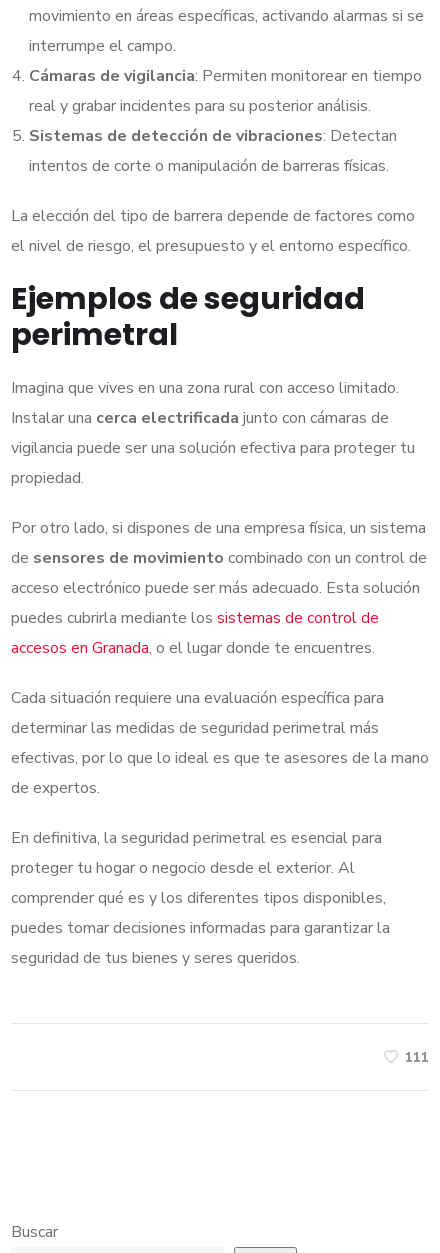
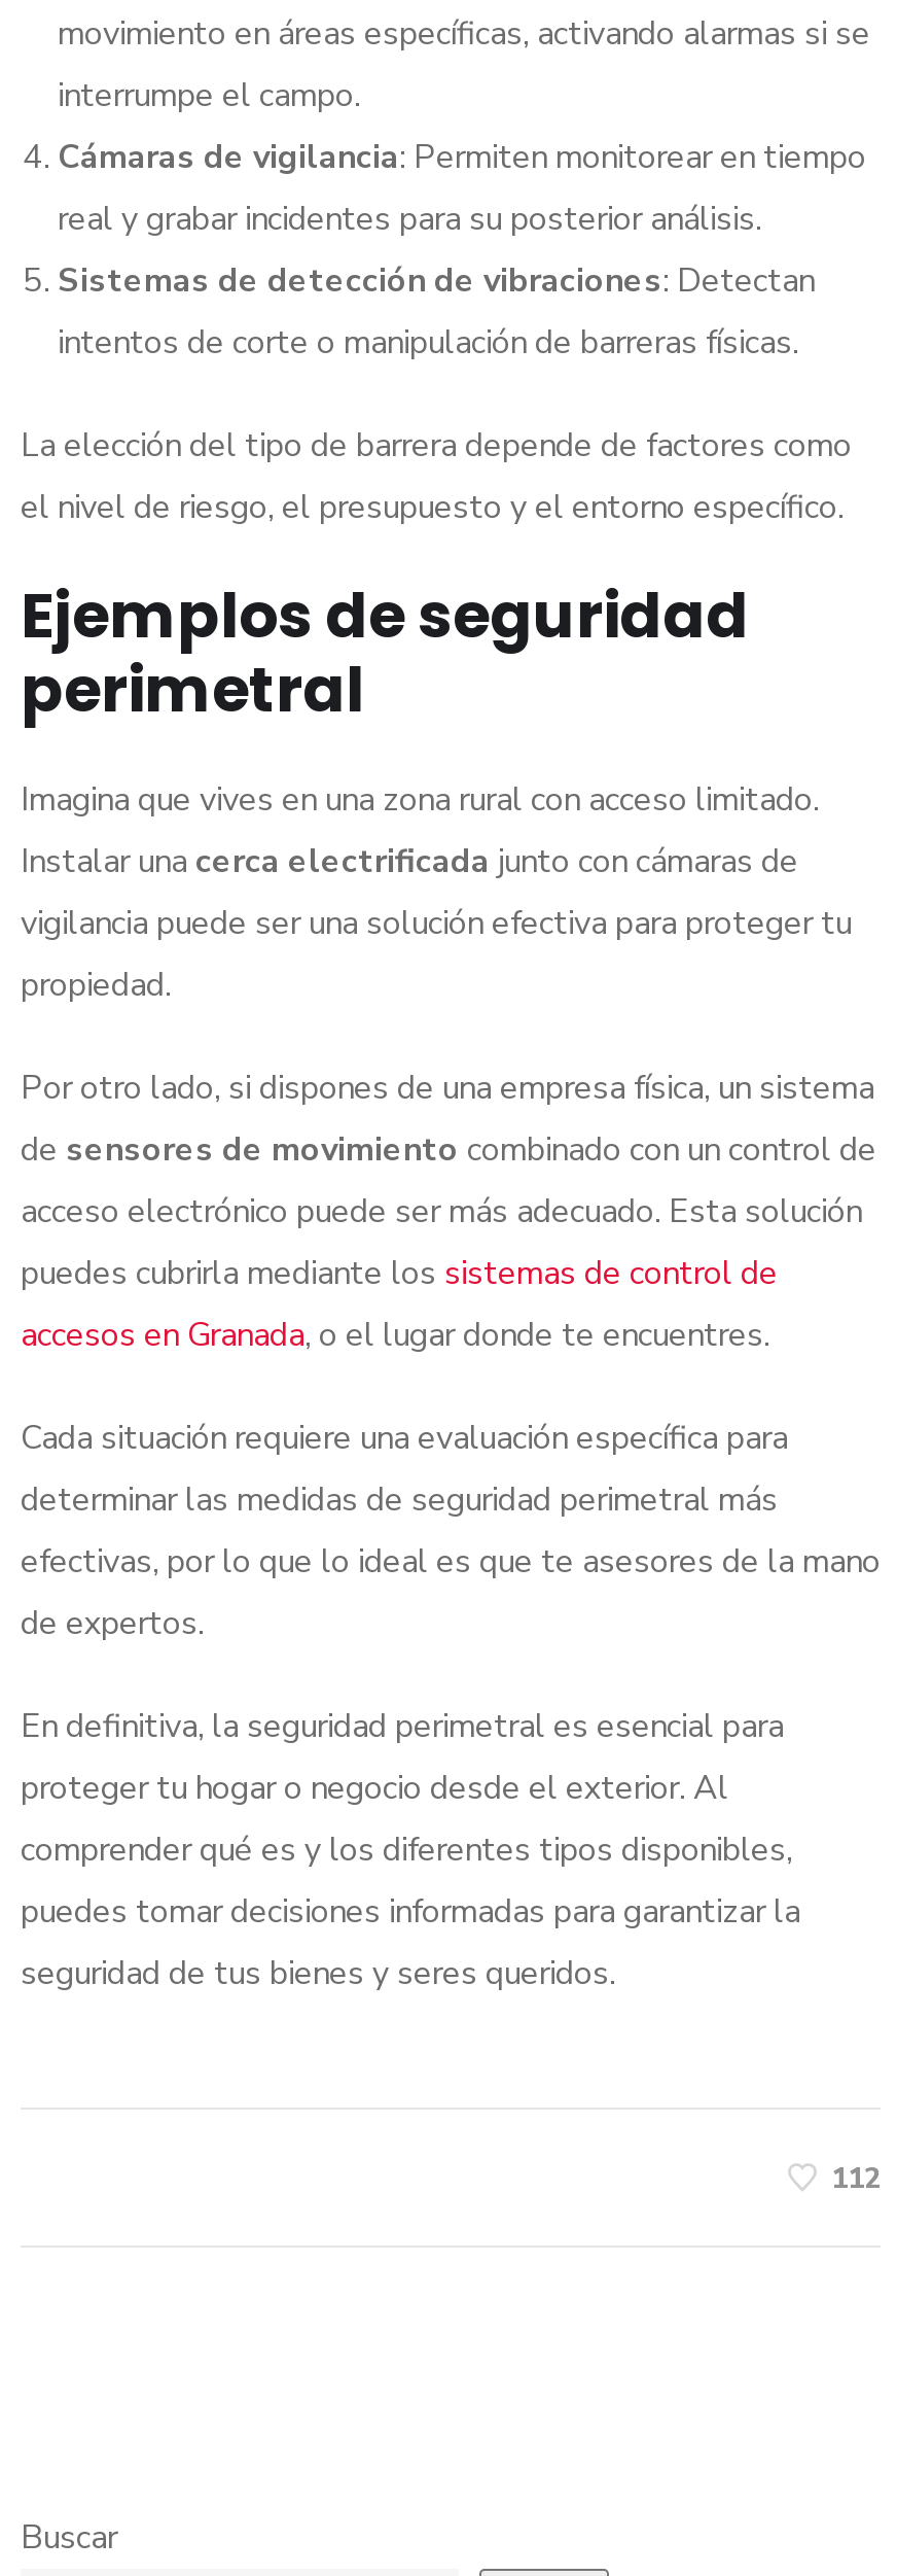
[405,1048,429,1067] 111 -> [831,2158,881,2197] 112

